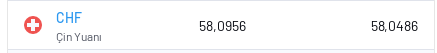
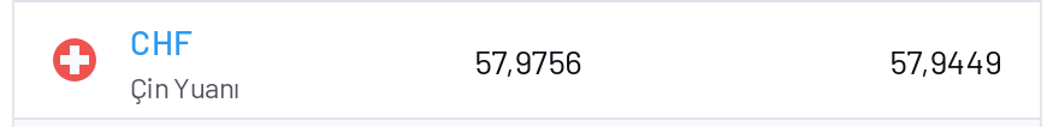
[199,16,245,33] 58,0956 -> [475,40,581,80] 57,9756
[371,16,418,33] 58,0486 -> [890,40,1001,80] 57,9449

